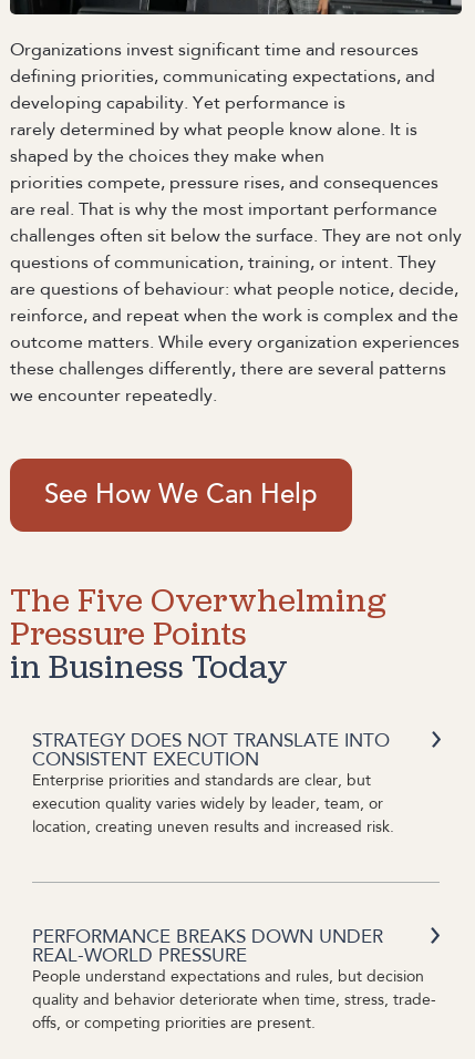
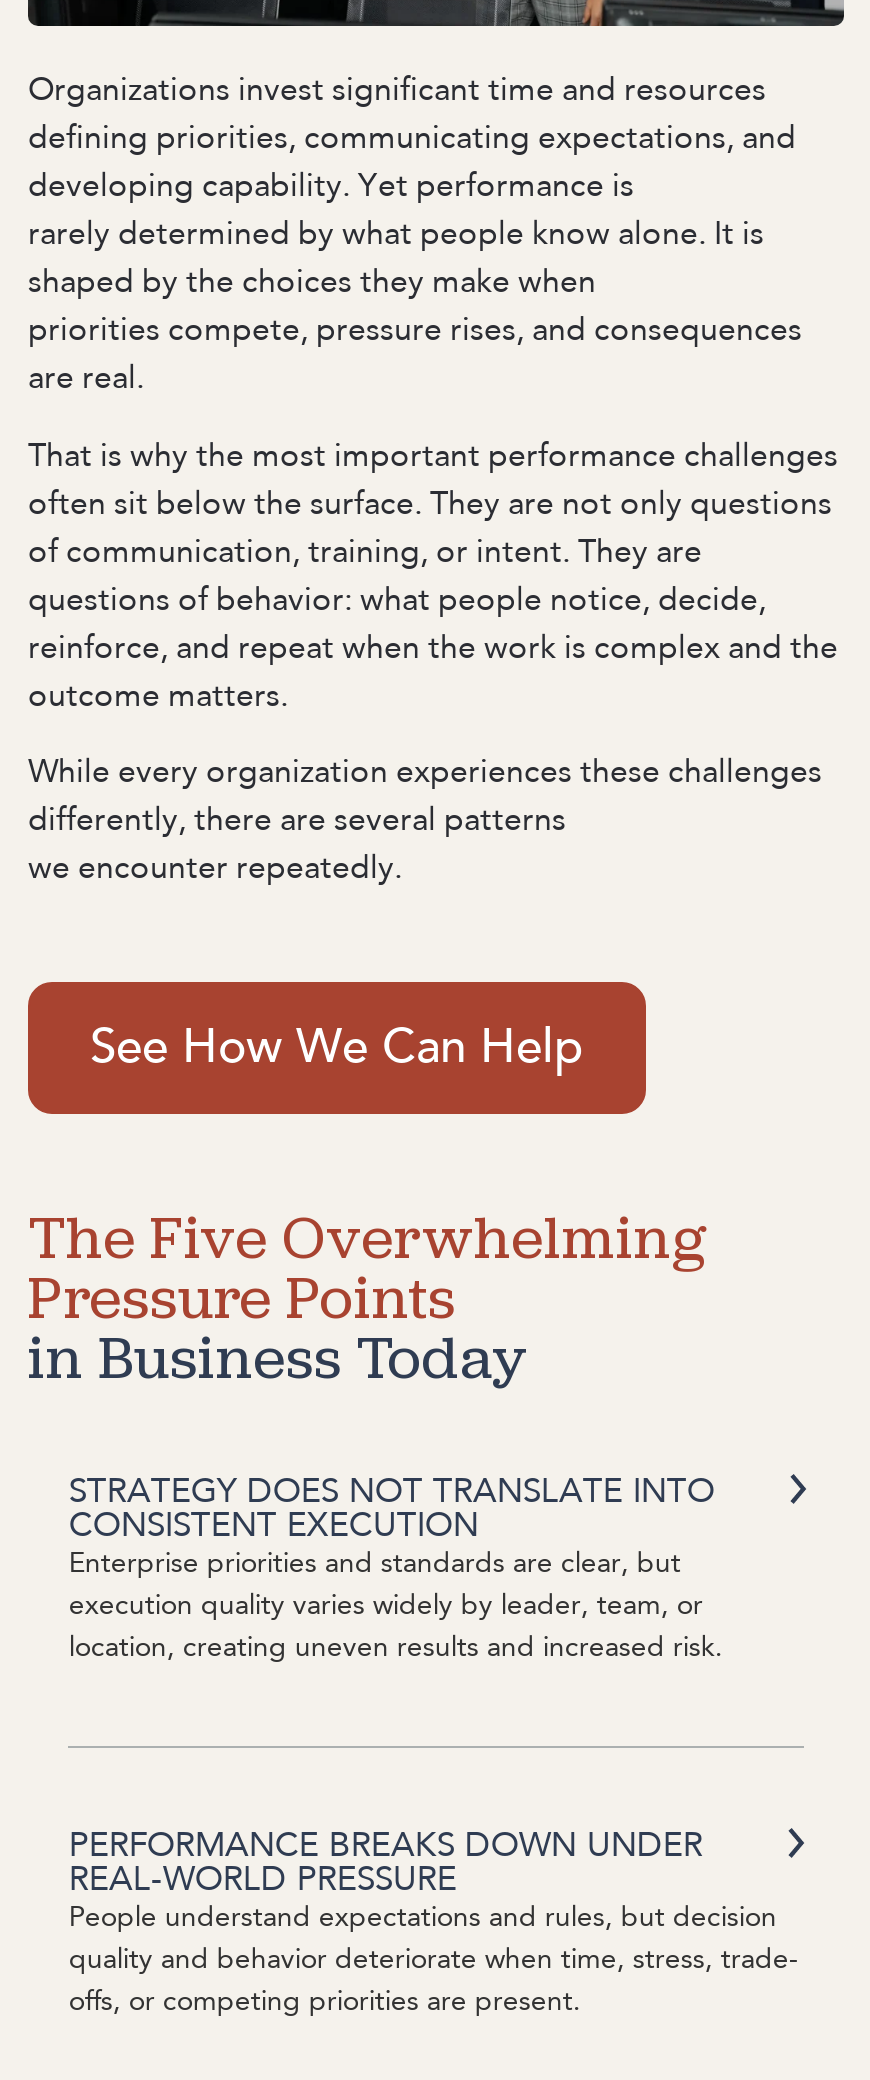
[10,198,462,302] are real. That is why the most important performance | challenges often sit below the surface. They are not only | questions of communication, training, or intent. They | are questions of behaviour: what people notice, decide, -> [28,357,838,622] are real. | That is why the most important performance challenges | often sit below the surface. They are not only questions | of communication, training, or intent. They are | questions of behavior: what people notice, decide,

